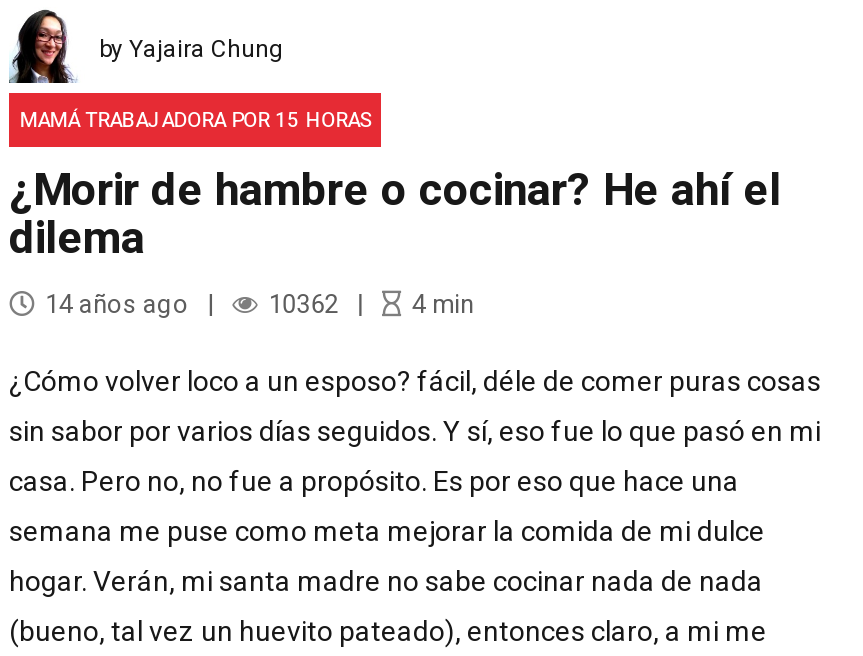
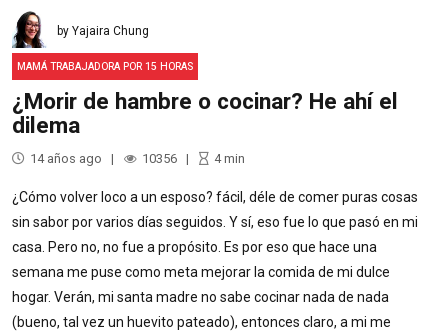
[269,288,339,318] 10362 -> [142,151,177,166] 10356

